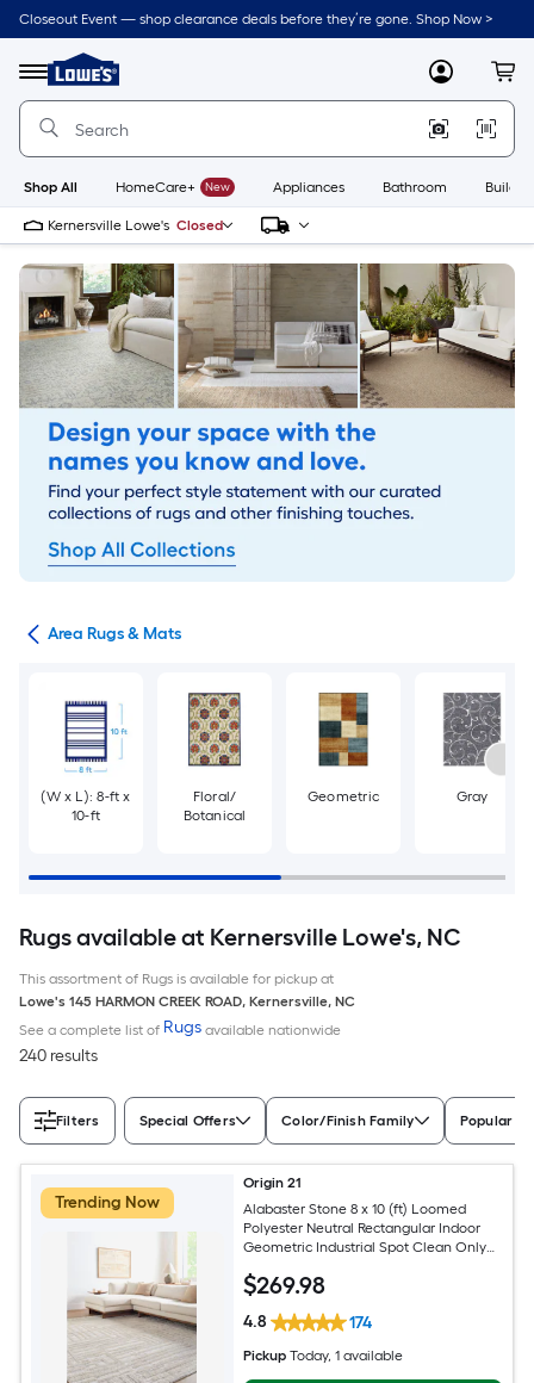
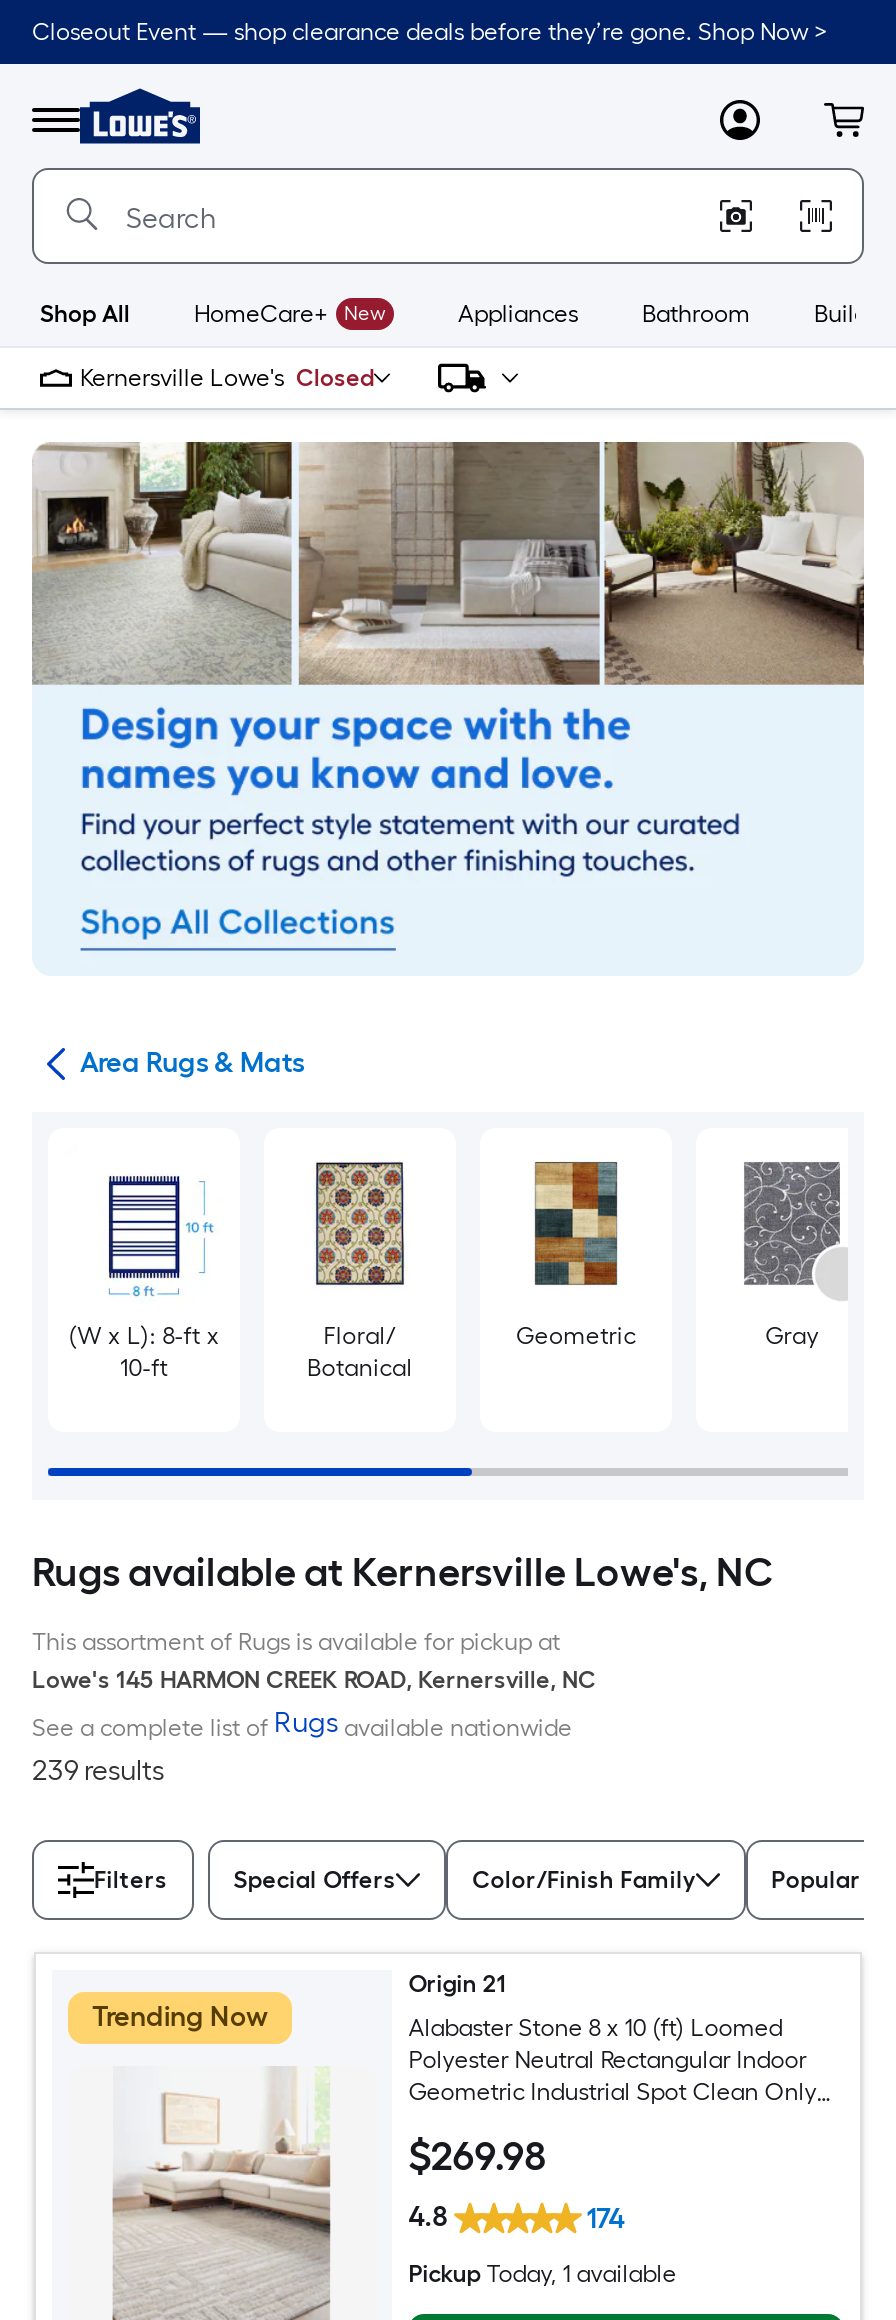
[19,1045,98,1066] 240 results -> [32,1753,164,1787] 239 results

